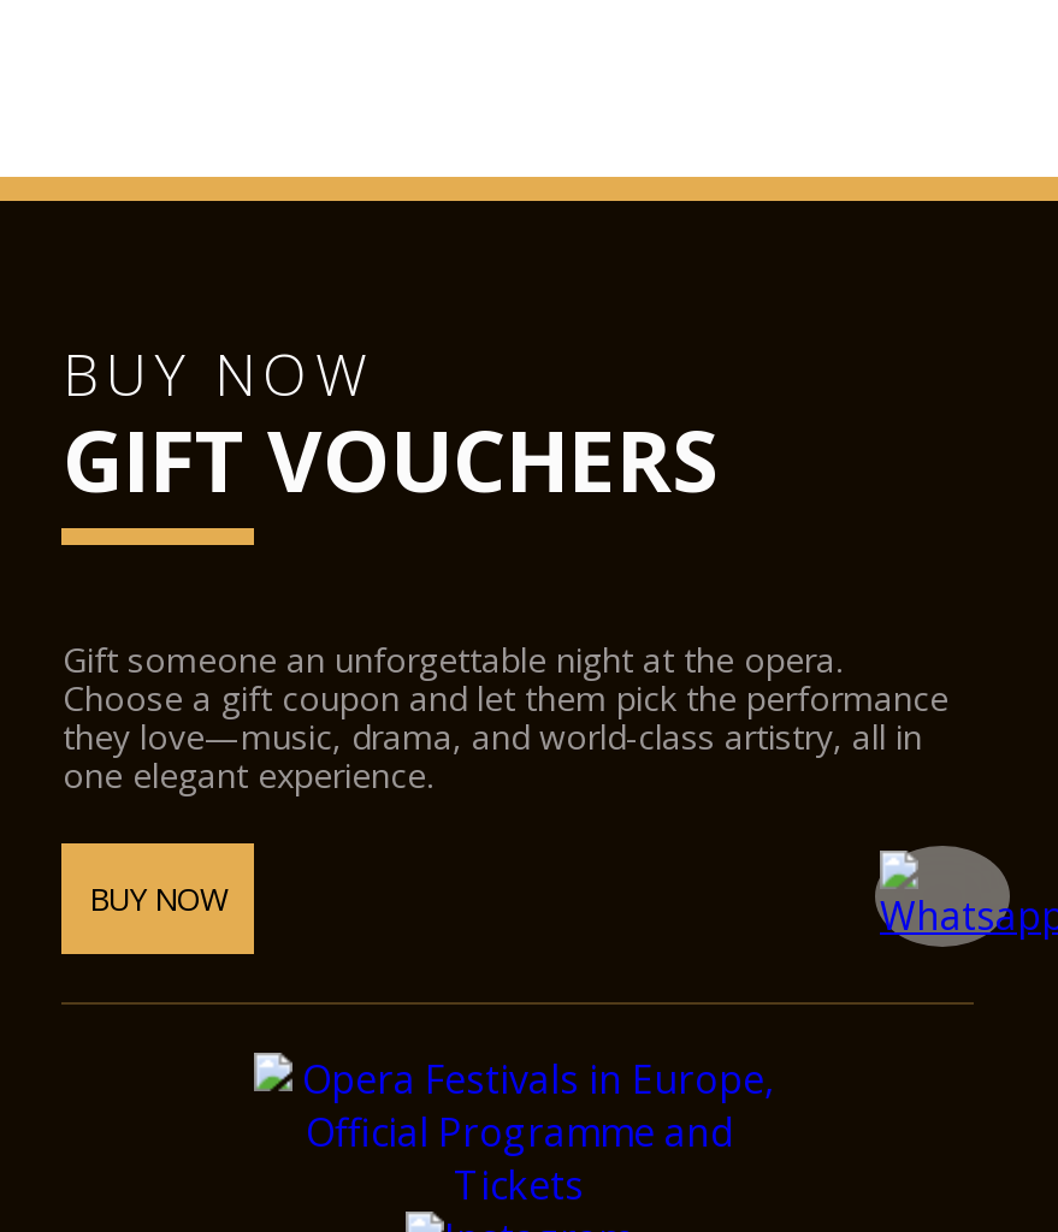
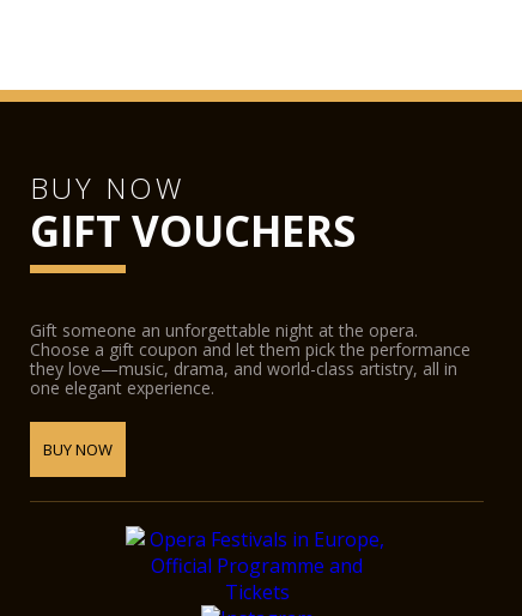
[875,845,1051,948] [image] -> none

